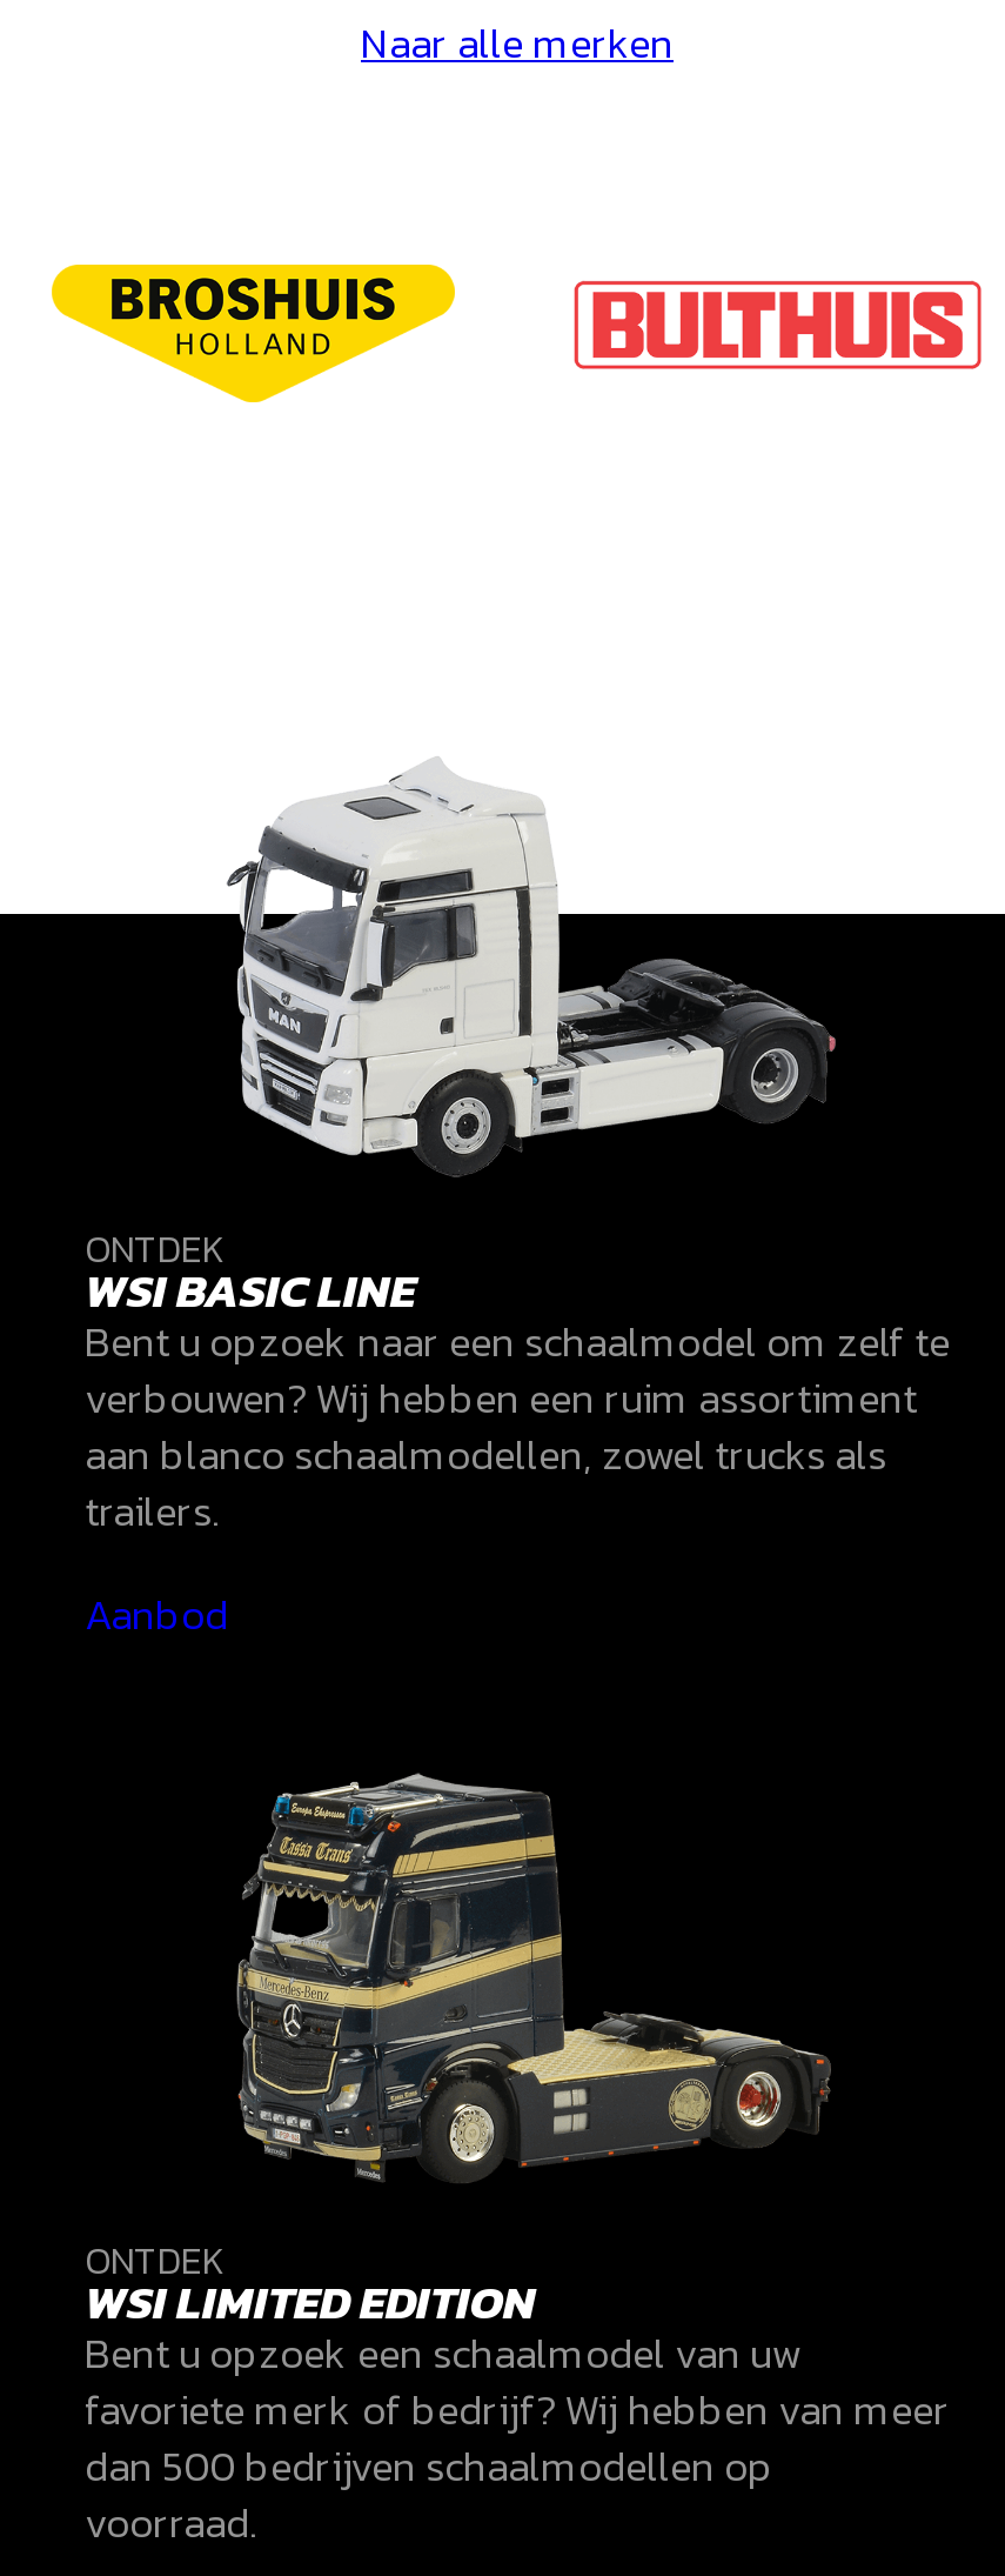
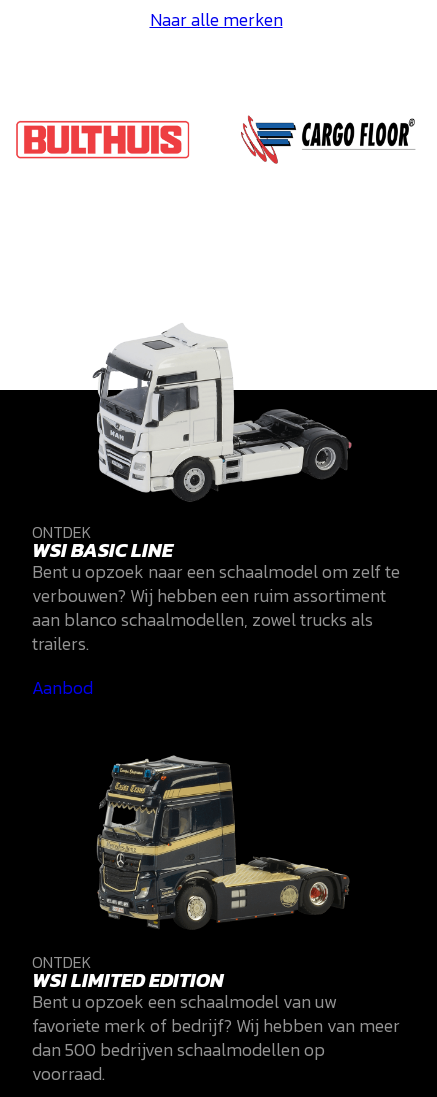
[47,262,456,406] [image] -> [15,114,190,173] [image]
[571,272,985,380] [image] -> [240,115,416,165] [image]

